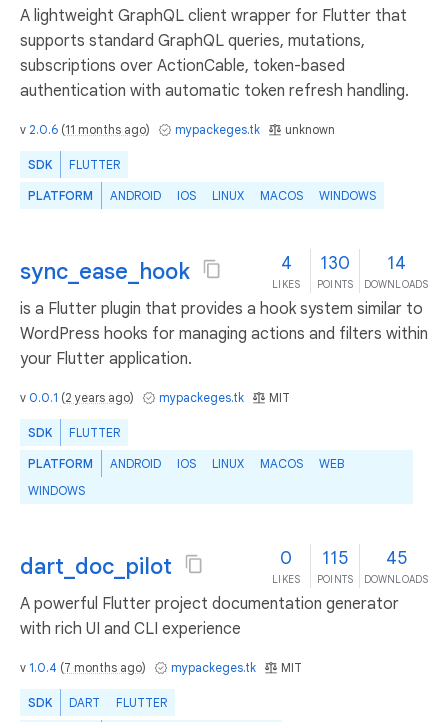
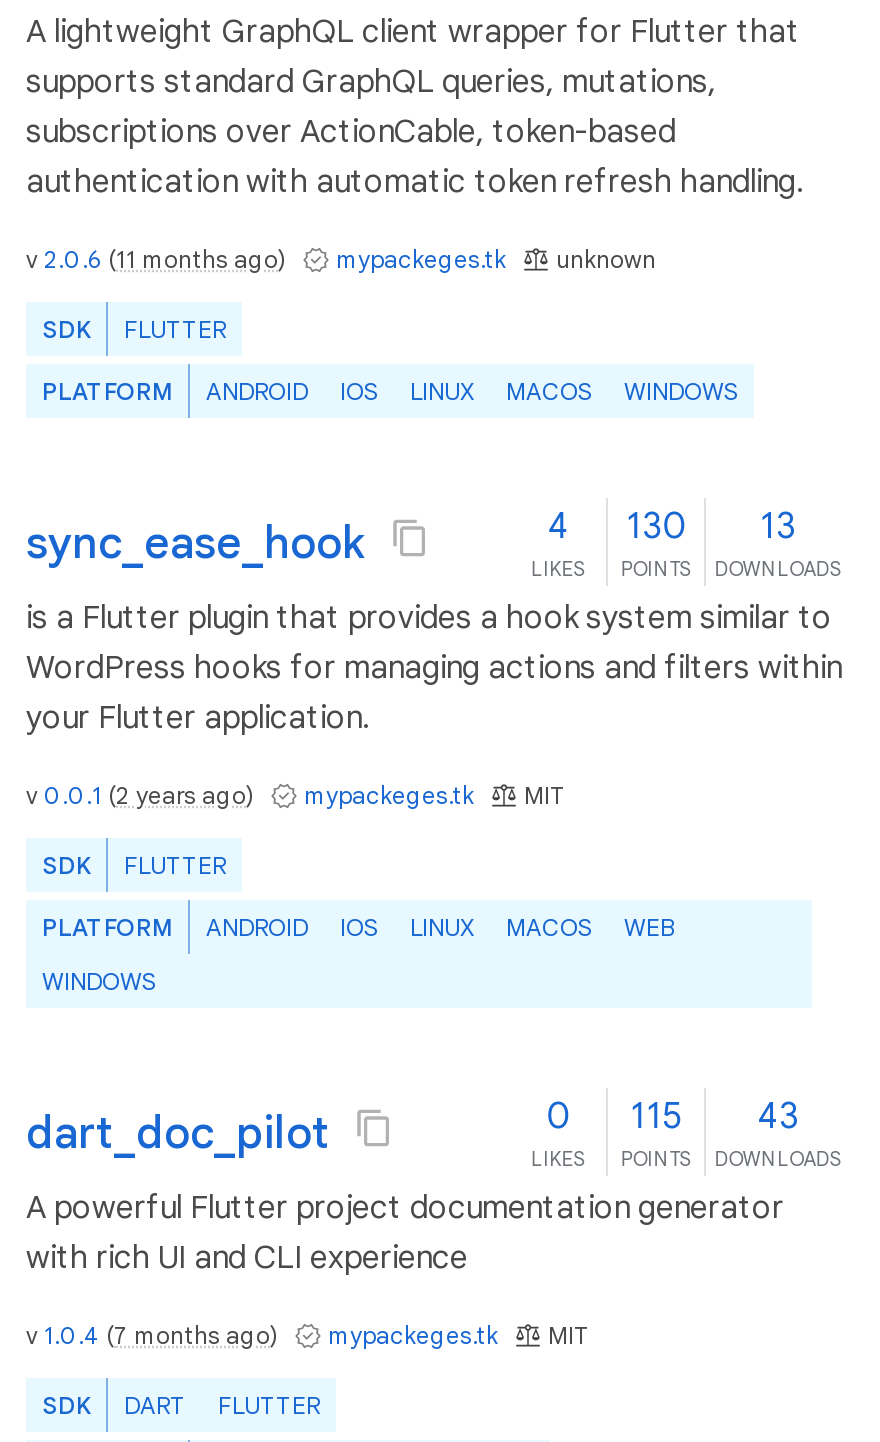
[281,252,405,274] 4 130 14 -> [547,504,796,548] 4 130 13
[385,547,406,569] 45 -> [757,1094,799,1138] 43

